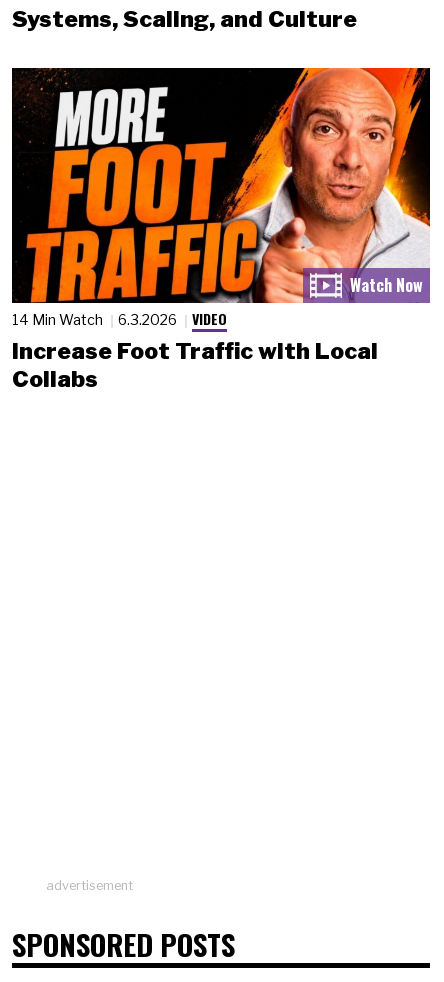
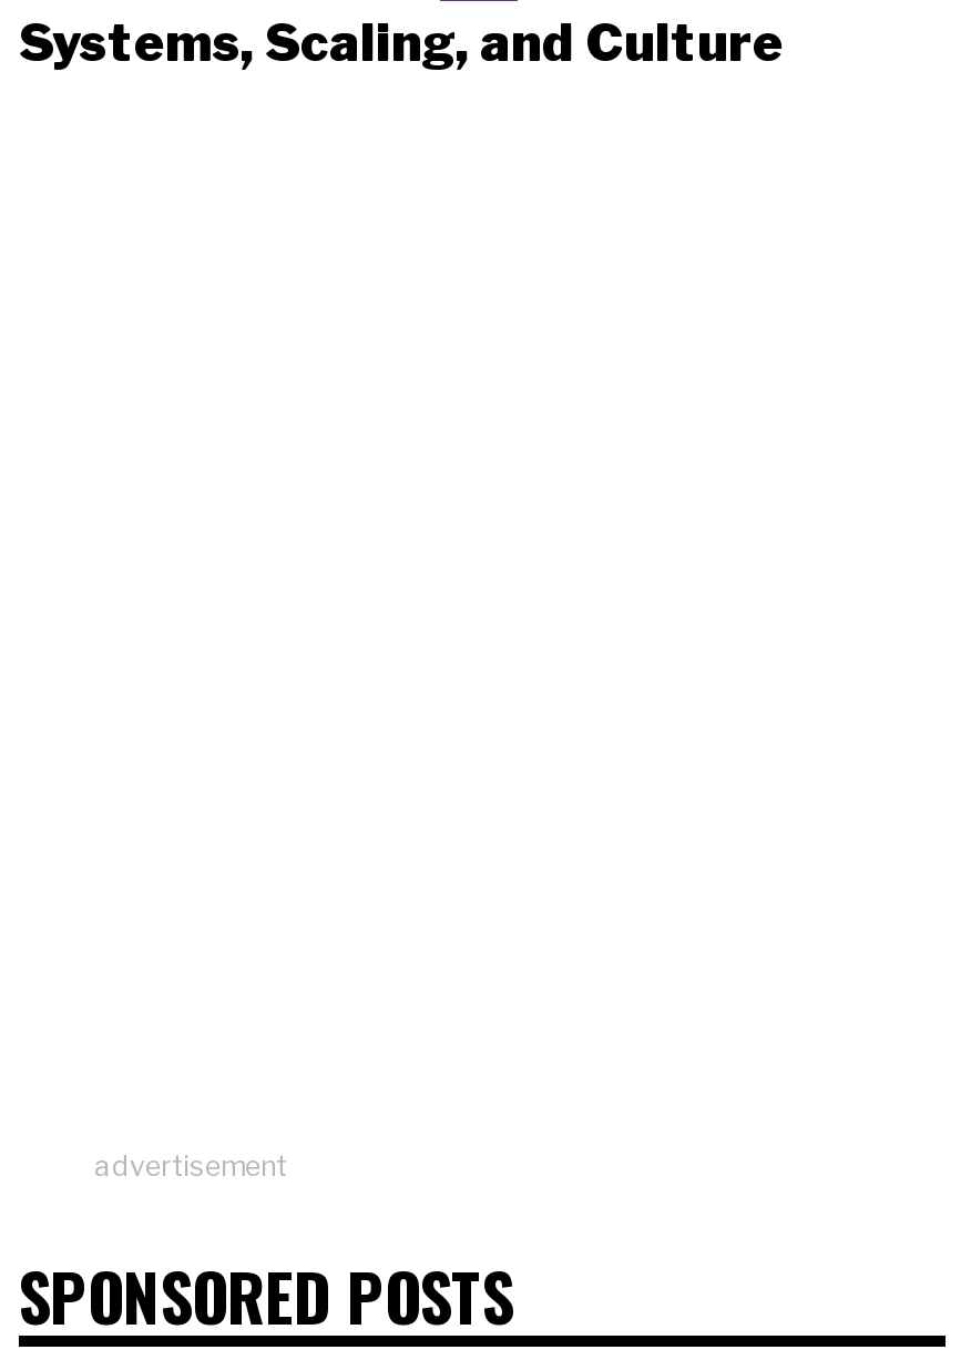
[11,67,431,393] [image] | 14 Min Watch | 6.3.2026 | VIDEO | Increase Foot Traffic with Local | Collabs -> none

